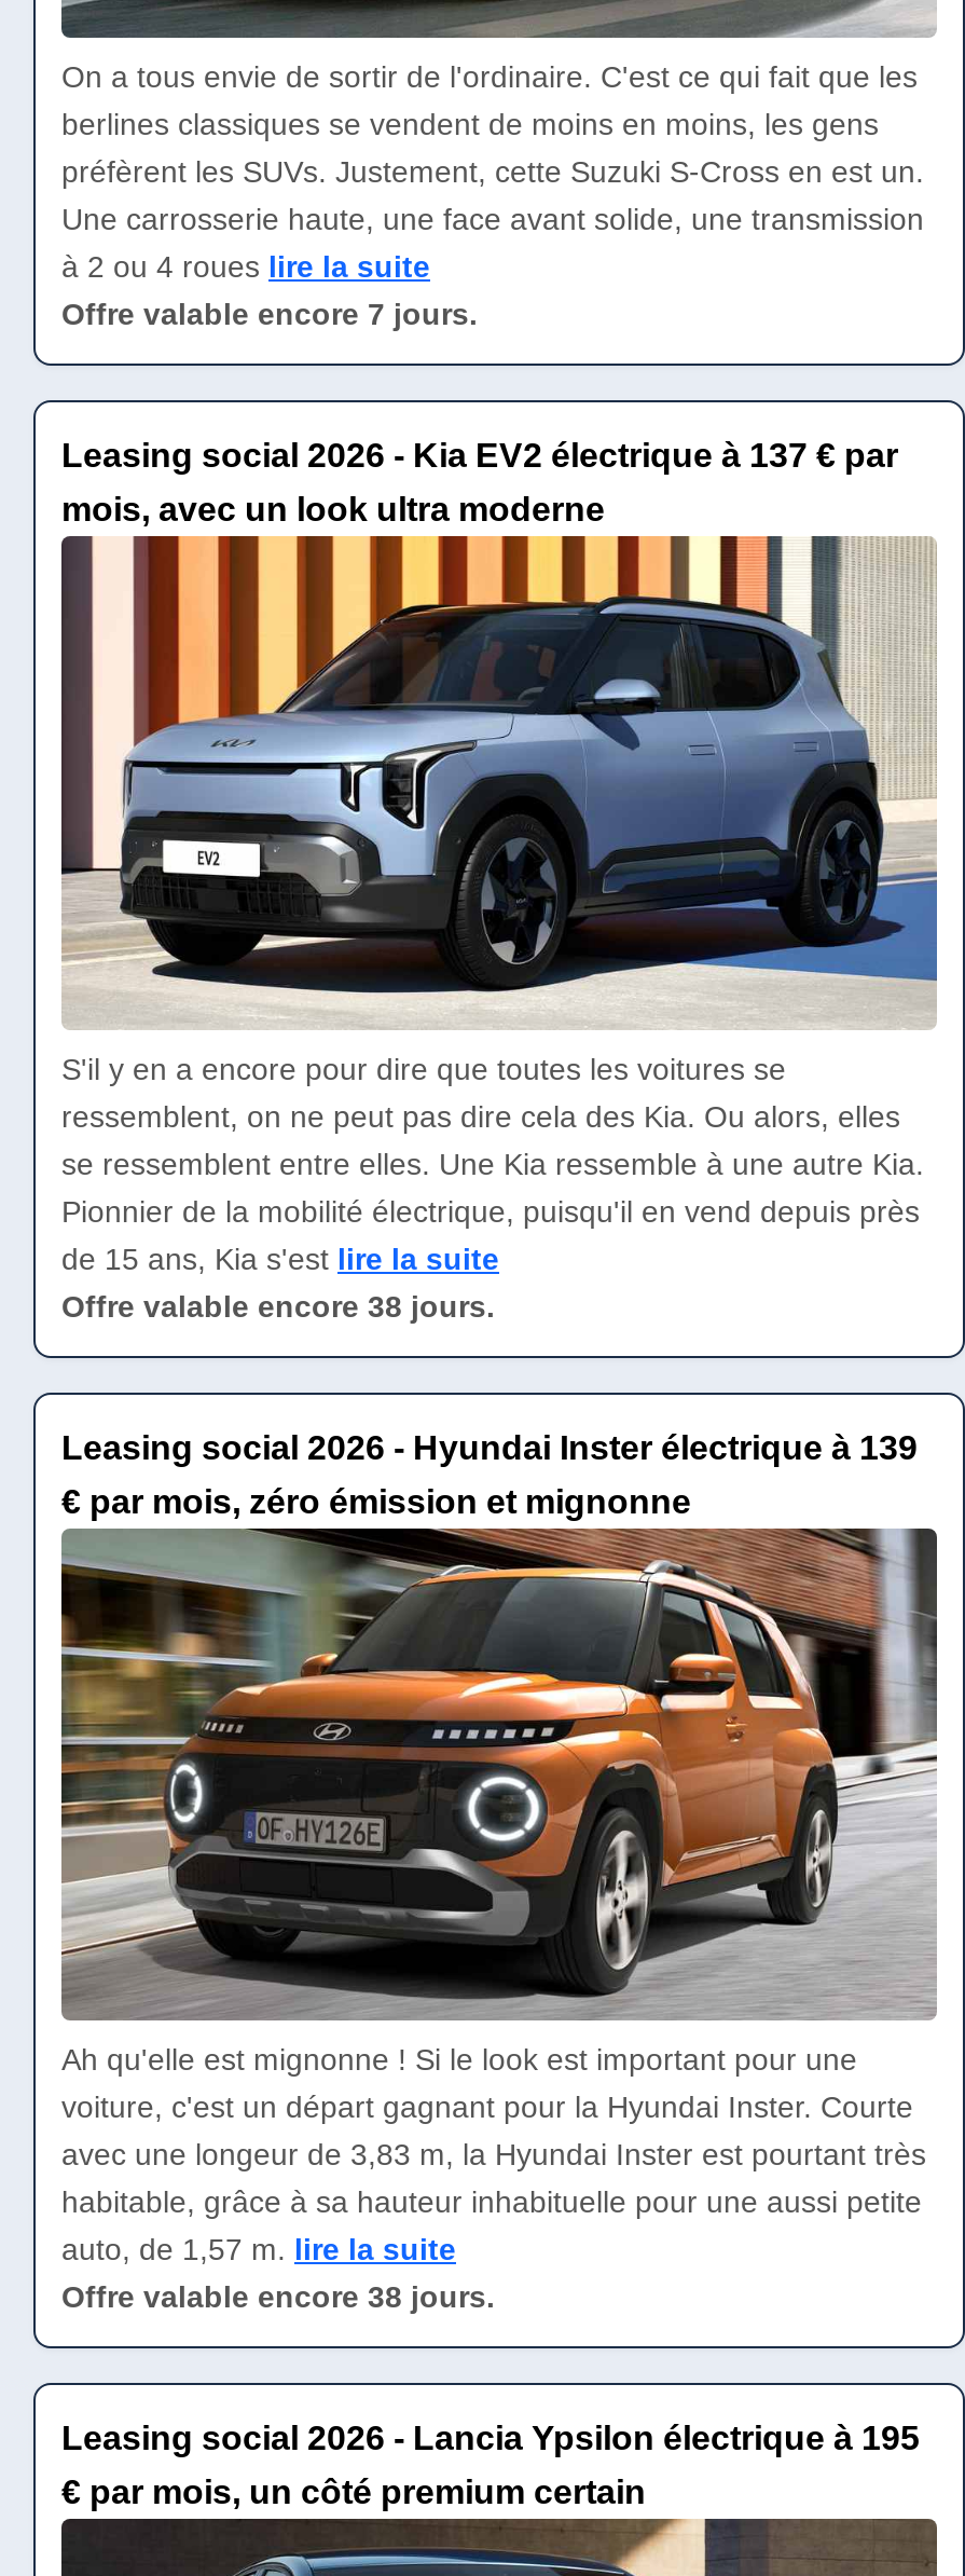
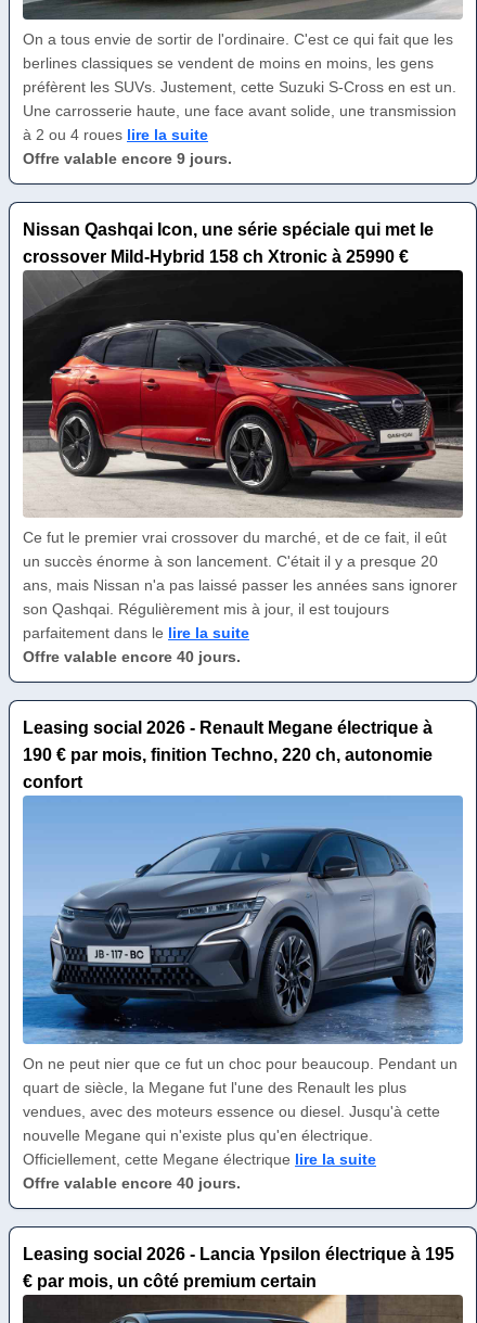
[61,298,478,332] Offre valable encore 7 jours. -> [23,150,232,167] Offre valable encore 9 jours.
[61,438,898,528] Leasing social 2026 - Kia EV2 électrique à 137 € par | mois, avec un look ultra moderne -> [23,220,434,266] Nissan Qashqai Icon, une série spéciale qui met le | crossover Mild-Hybrid 158 ch Xtronic à 25990 €
[61,537,939,1323] [image] | S'il y en a encore pour dire que toutes les voitures se | ressemblent, on ne peut pas dire cela des Kia. Ou alors, elles | se ressemblent entre elles. Une Kia ressemble à une autre Kia. | Pionnier de la mobilité électrique, puisqu'il en vend depuis près | de 15 ans, Kia s'est lire la suite | Offre valable encore 38 jours. -> [23,270,464,666] [image] | Ce fut le premier vrai crossover du marché, et de ce fait, il eût | un succès énorme à son lancement. C'était il y a presque 20 | ans, mais Nissan n'a pas laissé passer les années sans ignorer | son Qashqai. Régulièrement mis à jour, il est toujours | parfaitement dans le lire la suite | Offre valable encore 40 jours.
[61,1429,918,1519] Leasing social 2026 - Hyundai Inster électrique à 139 | € par mois, zéro émission et mignonne -> [23,719,433,791] Leasing social 2026 - Renault Megane électrique à | 190 € par mois, finition Techno, 220 ch, autonomie | confort
[59,1527,939,2314] [image] | Ah qu'elle est mignonne ! Si le look est important pour une | voiture, c'est un départ gagnant pour la Hyundai Inster. Courte | avec une longeur de 3,83 m, la Hyundai Inster est pourtant très | habitable, grâce à sa hauteur inhabituelle pour une aussi petite | auto, de 1,57 m. lire la suite | Offre valable encore 38 jours. -> [22,796,463,1191] [image] | On ne peut nier que ce fut un choc pour beaucoup. Pendant un | quart de siècle, la Megane fut l'une des Renault les plus | vendues, avec des moteurs essence ou diesel. Jusqu'à cette | nouvelle Megane qui n'existe plus qu'en électrique. | Officiellement, cette Megane électrique lire la suite | Offre valable encore 40 jours.

